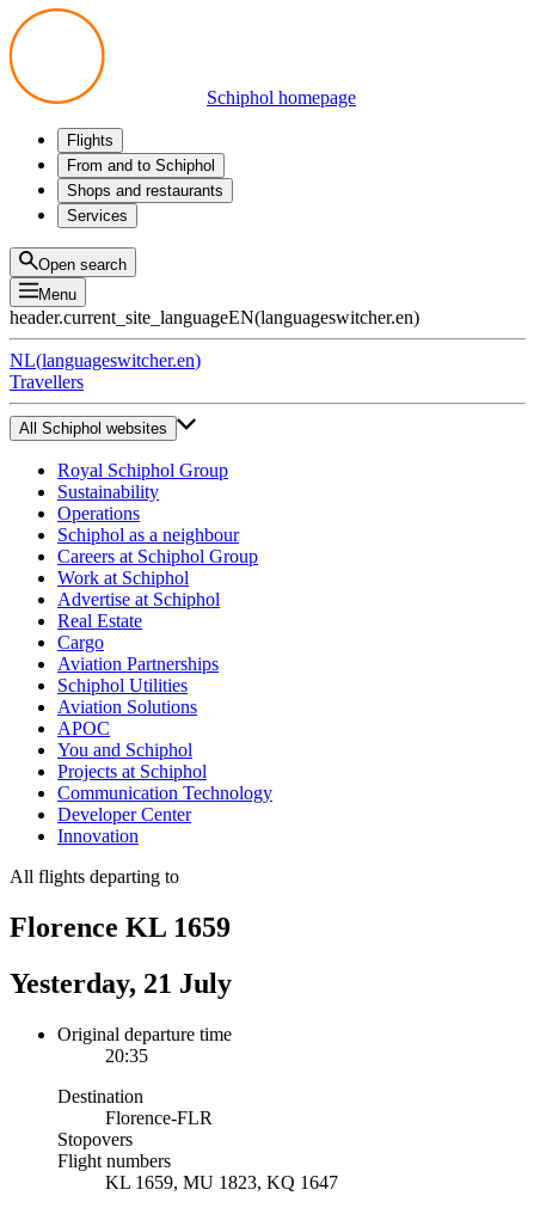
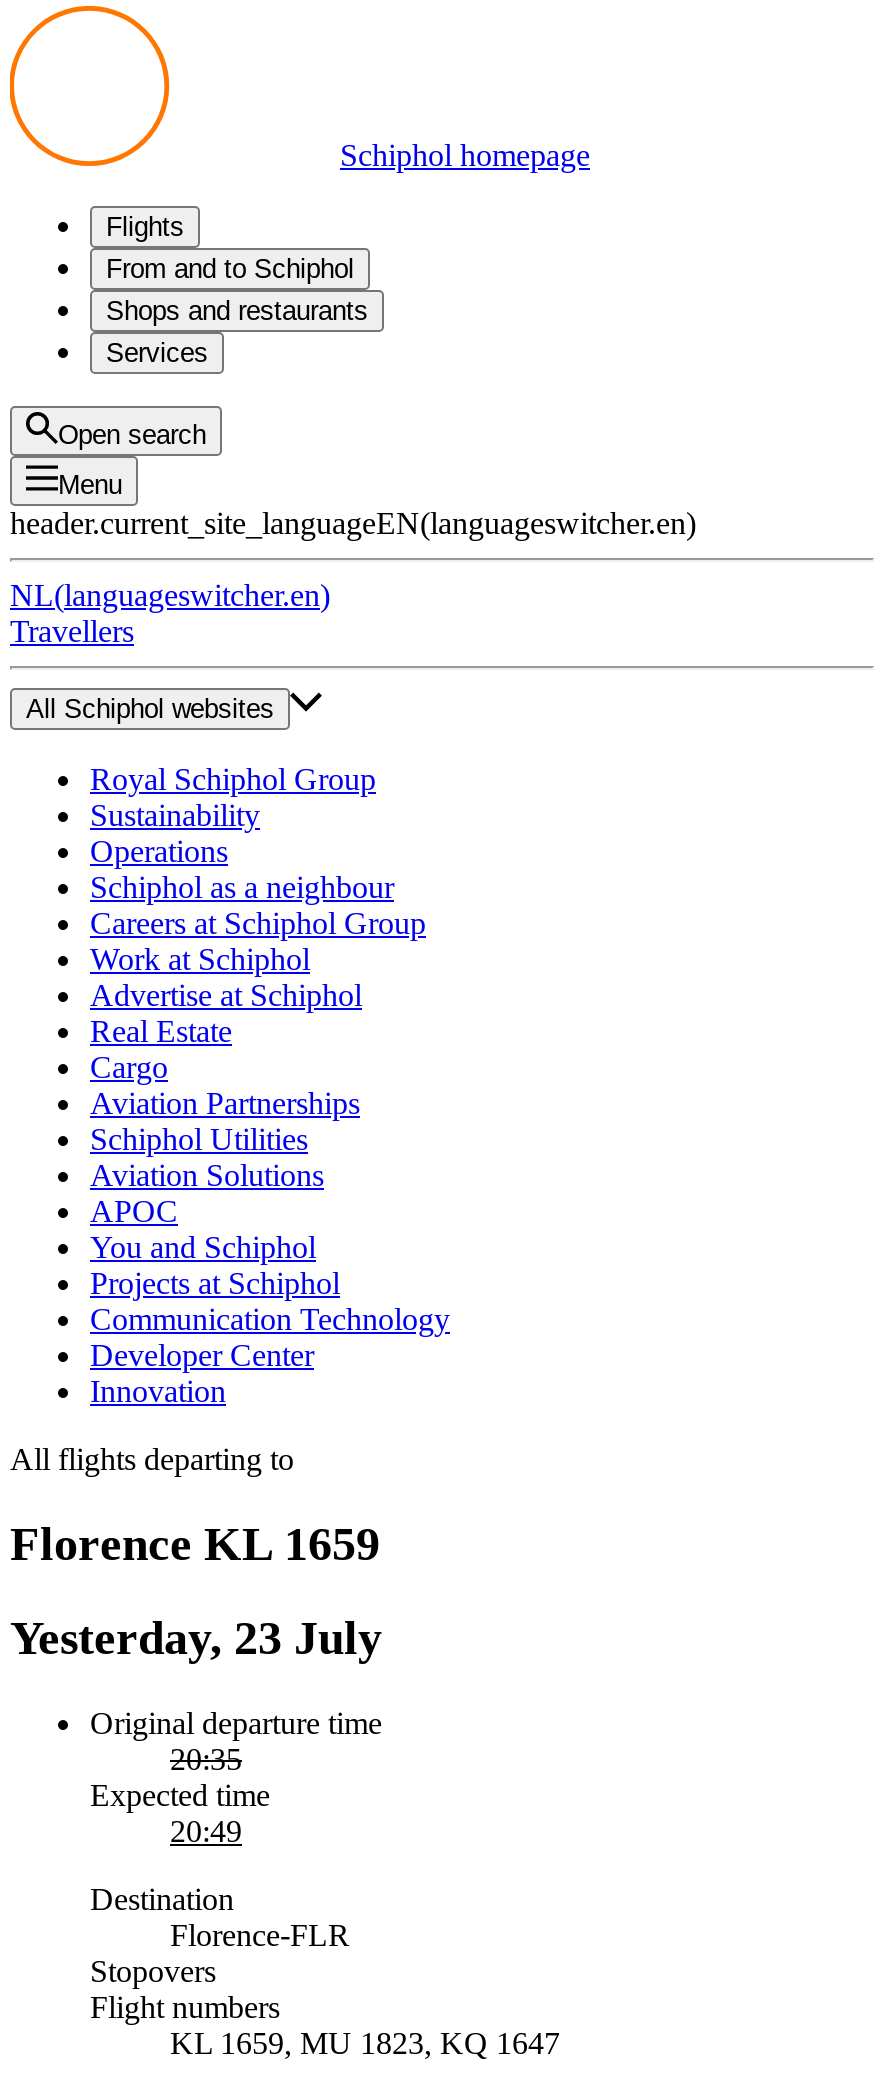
[10,968,232,999] Yesterday, 21 July -> [10,1612,382,1664] Yesterday, 23 July
none -> [90,1777,270,1847] Expected time | 20:49

